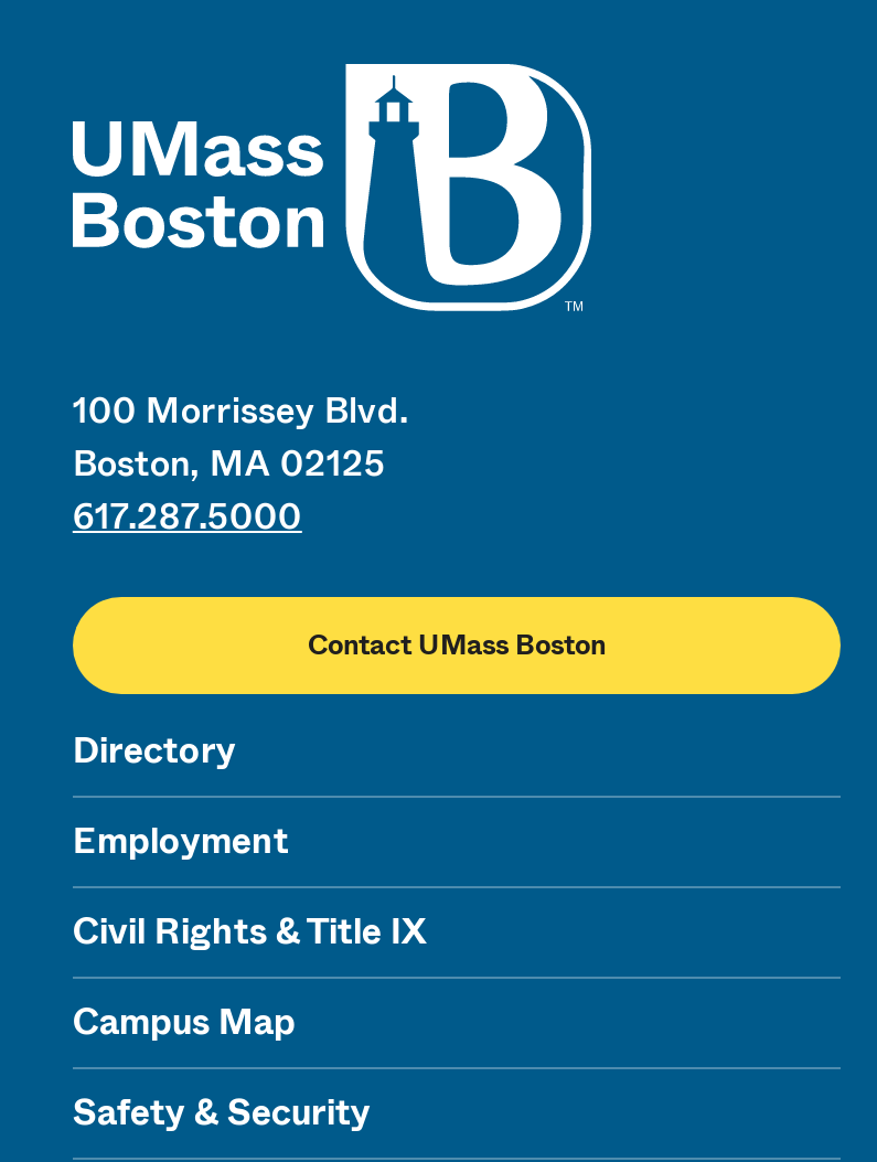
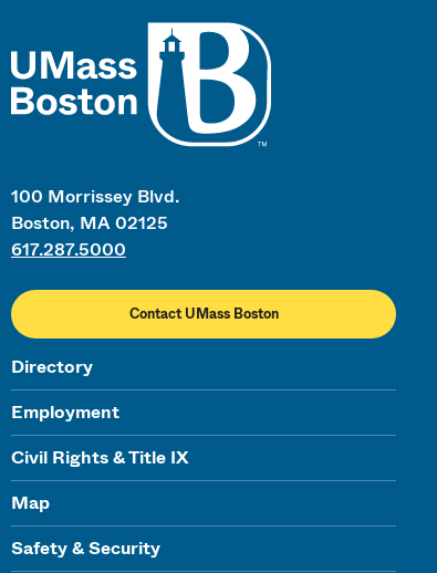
[73,996,295,1047] Campus Map -> [11,490,50,515] Map

